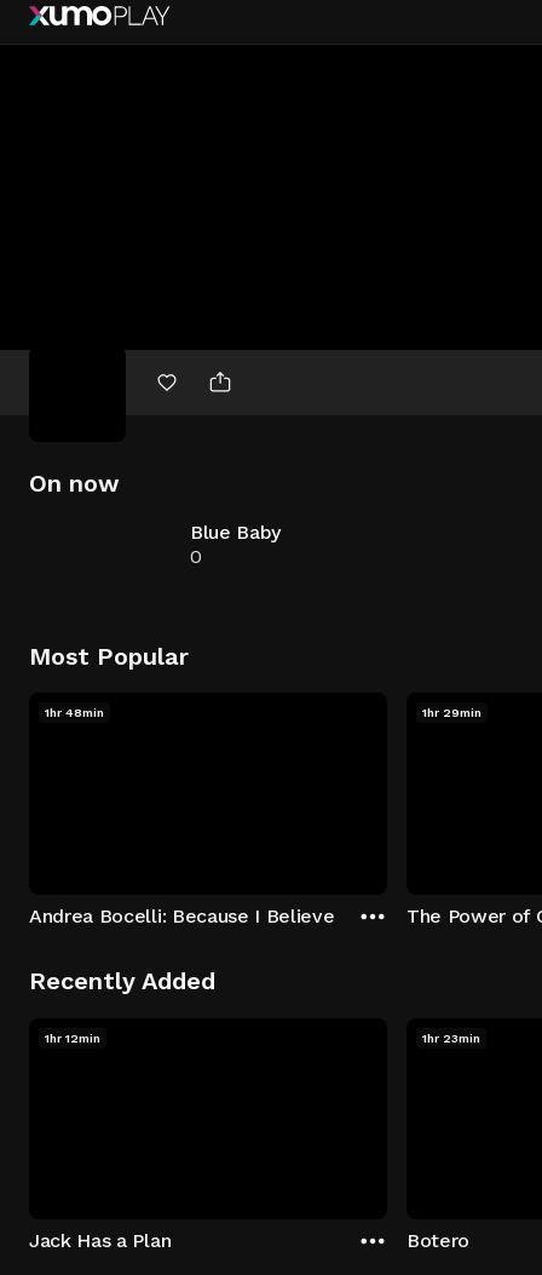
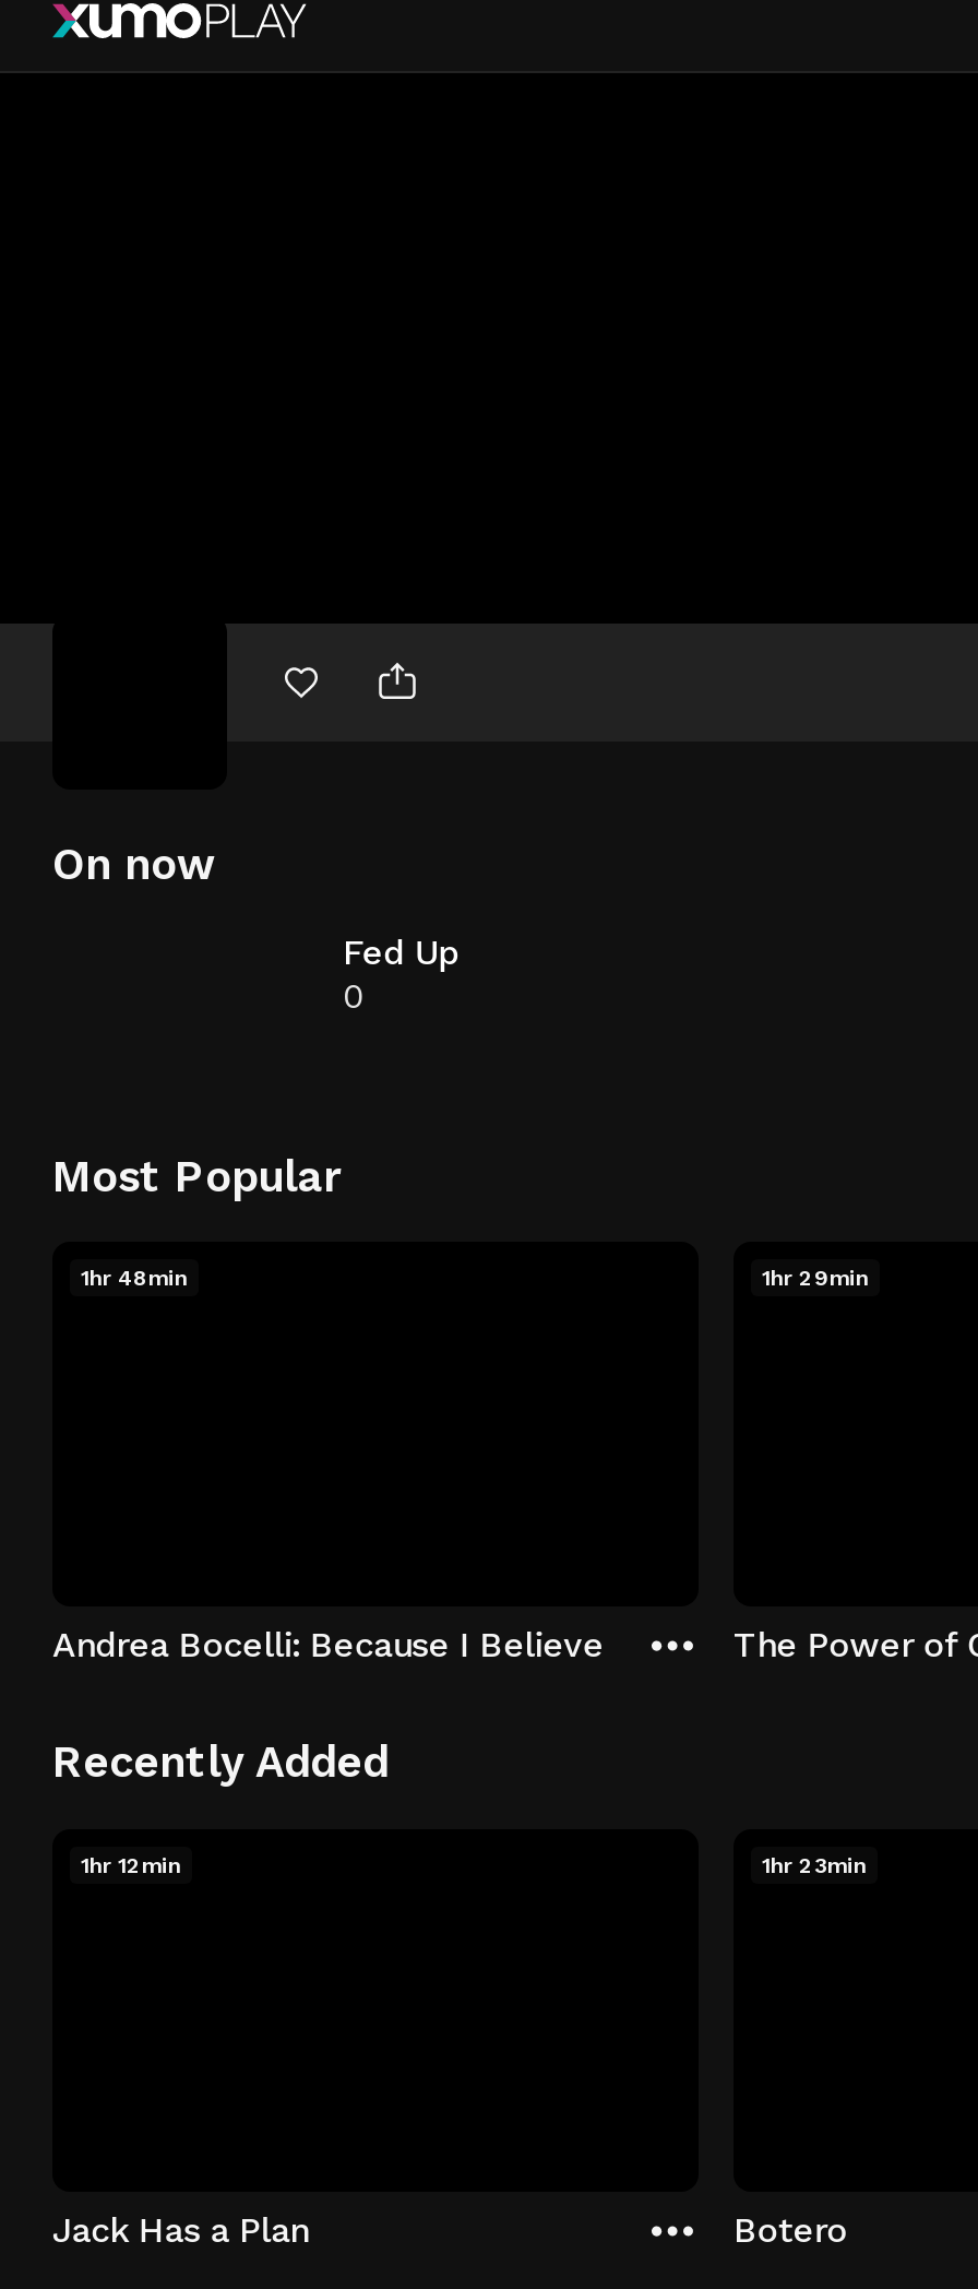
[190,521,281,544] Blue Baby -> [343,932,459,973] Fed Up

